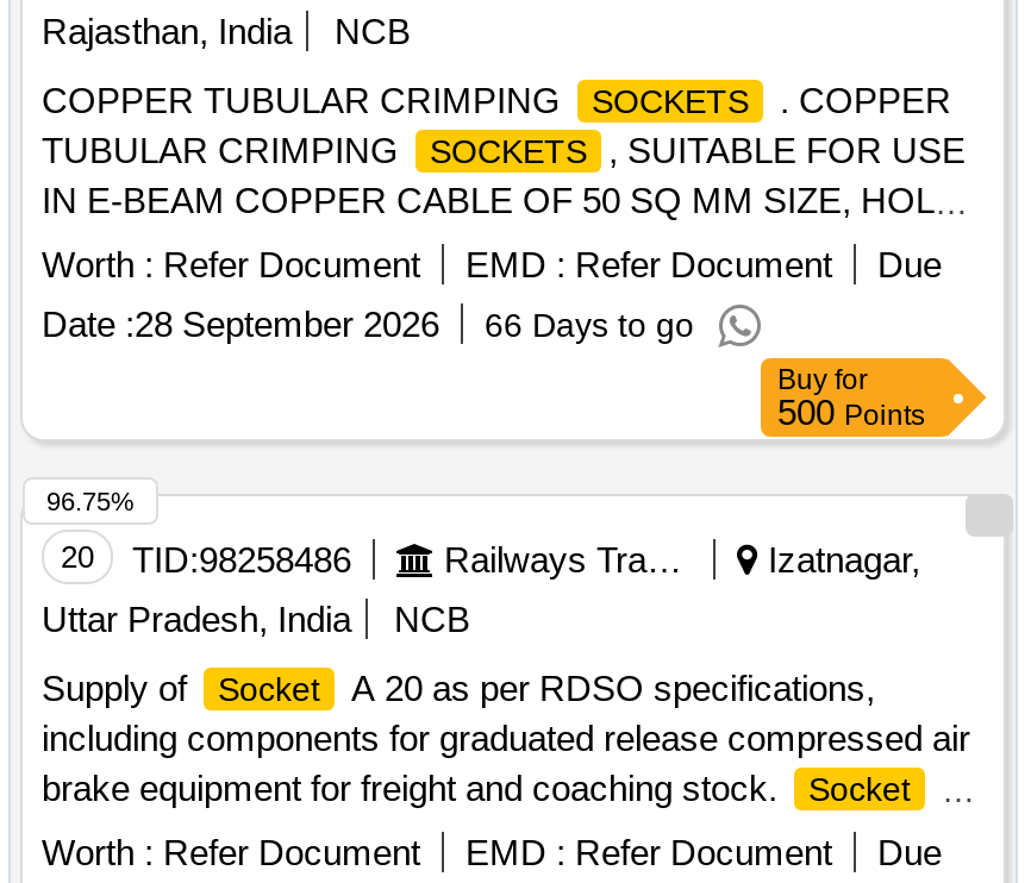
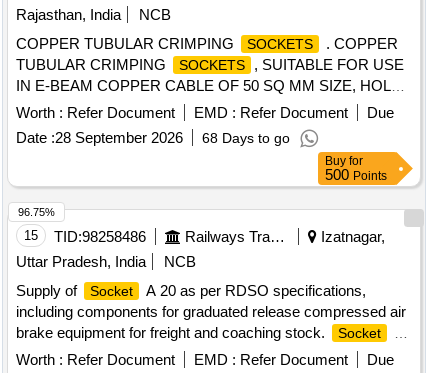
[42,304,694,344] Date : 28 September 2026 66 Days to go -> [16,129,290,146] Date : 28 September 2026 68 Days to go
[61,540,351,580] 20 TID:98258486 -> [24,228,146,245] 15 TID:98258486

